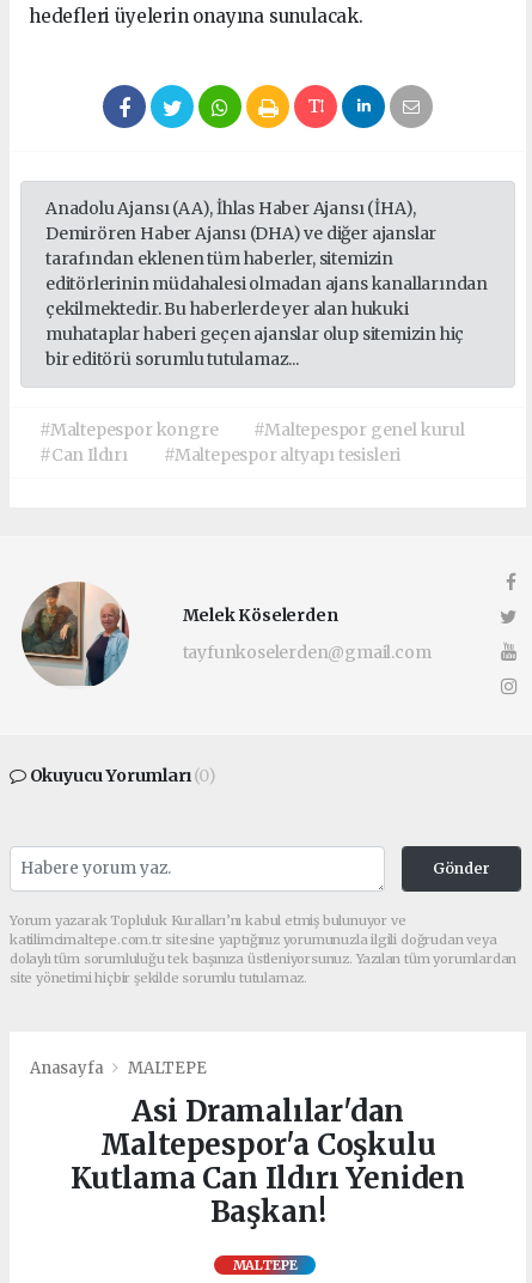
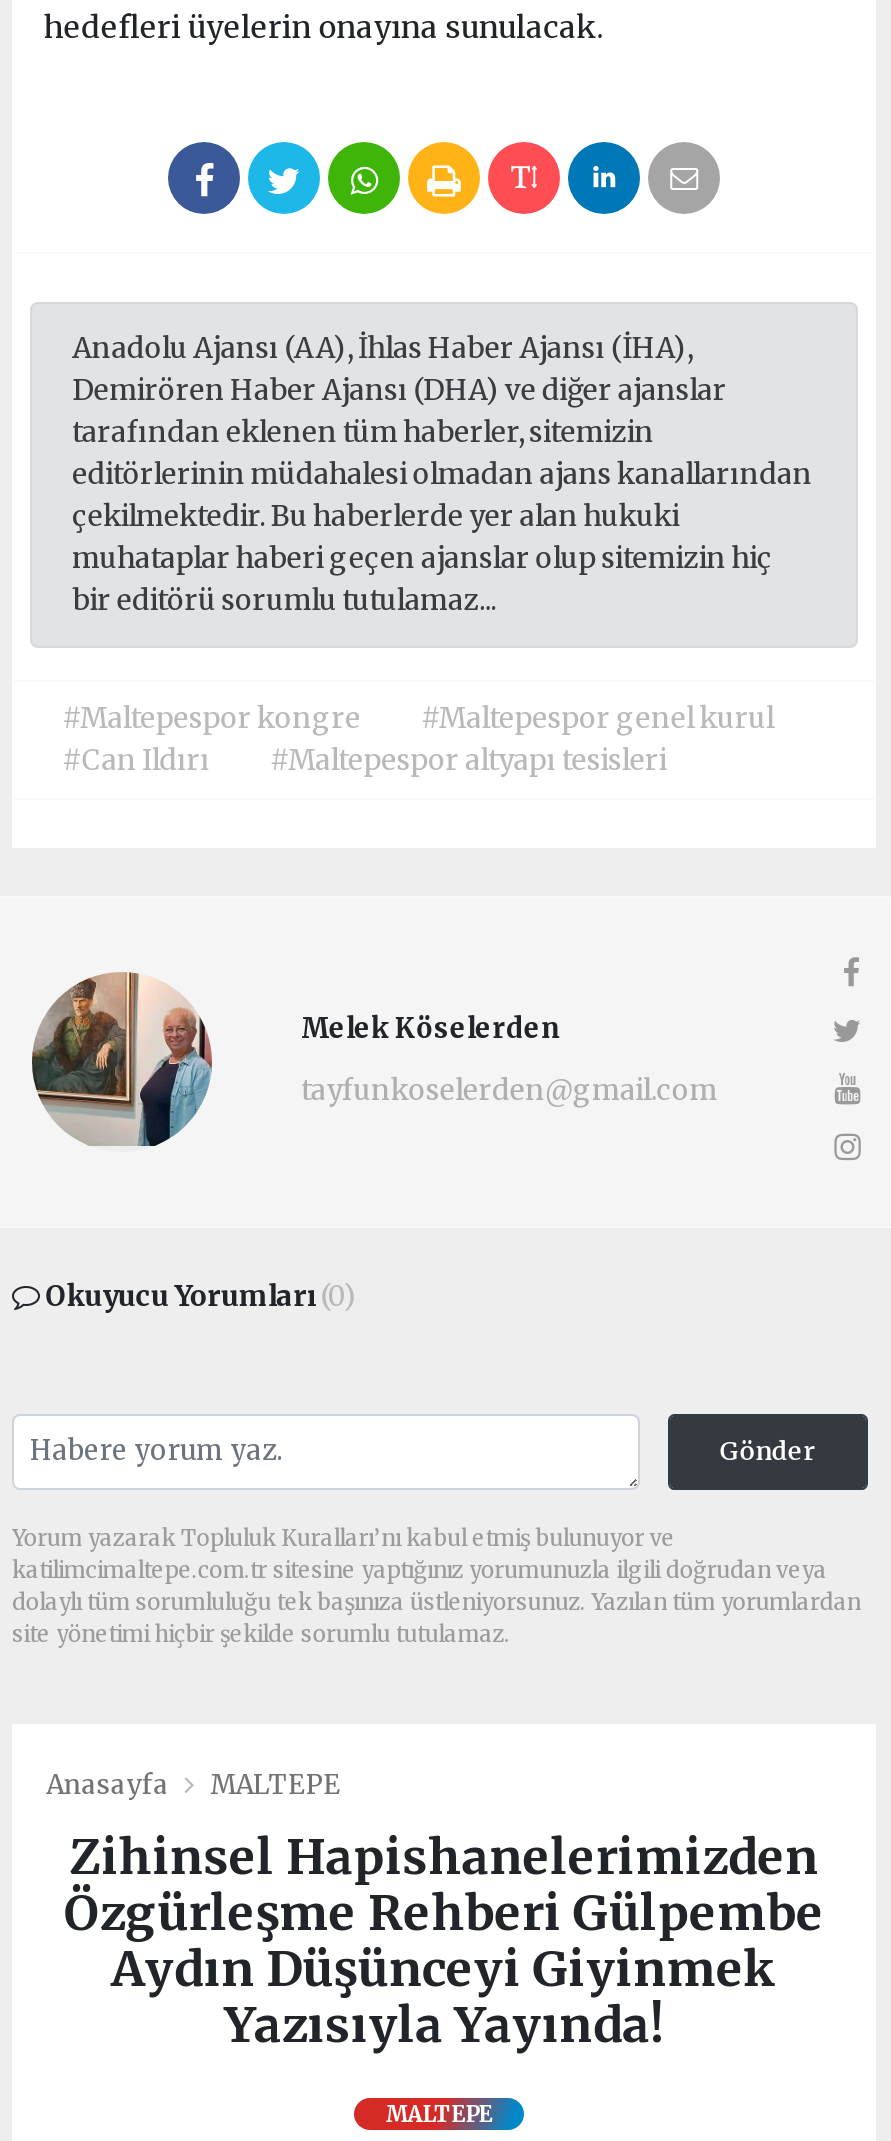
[71,1093,465,1231] Asi Dramalılar'dan | Maltepespor'a Coşkulu | Kutlama Can Ildırı Yeniden | Başkan! -> [64,1827,824,2057] Zihinsel Hapishanelerimizden | Özgürleşme Rehberi Gülpembe | Aydın Düşünceyi Giyinmek | Yazısıyla Yayında!

